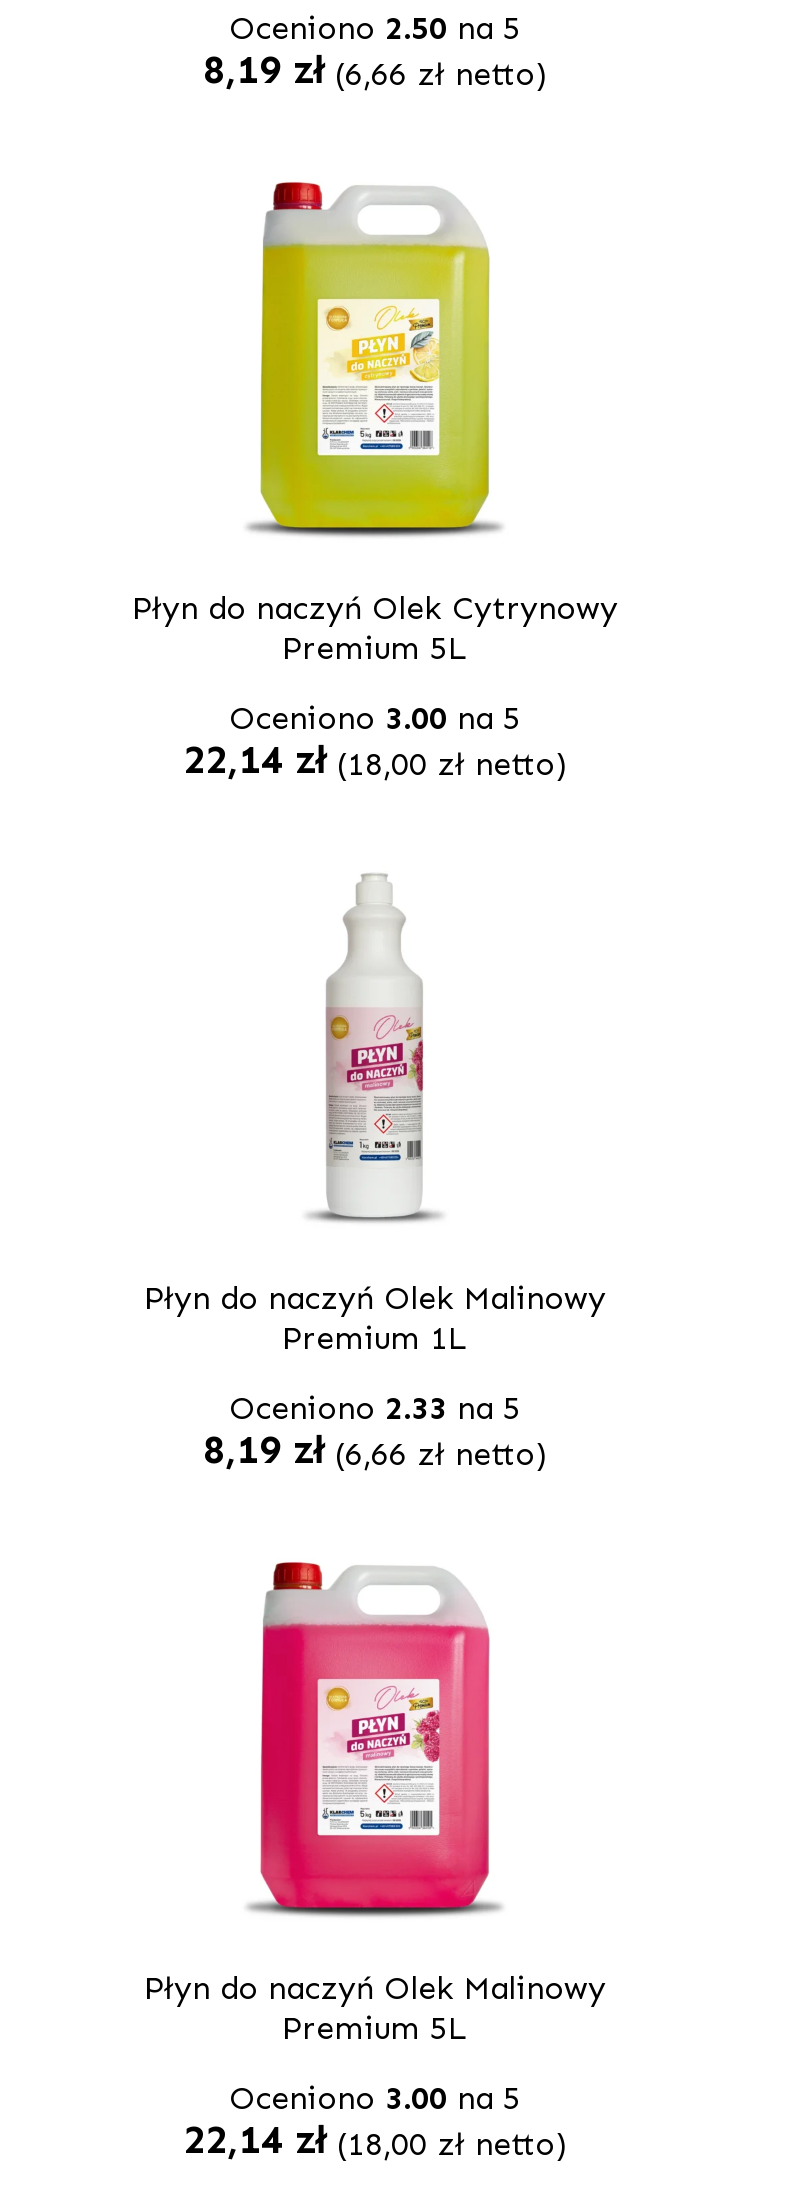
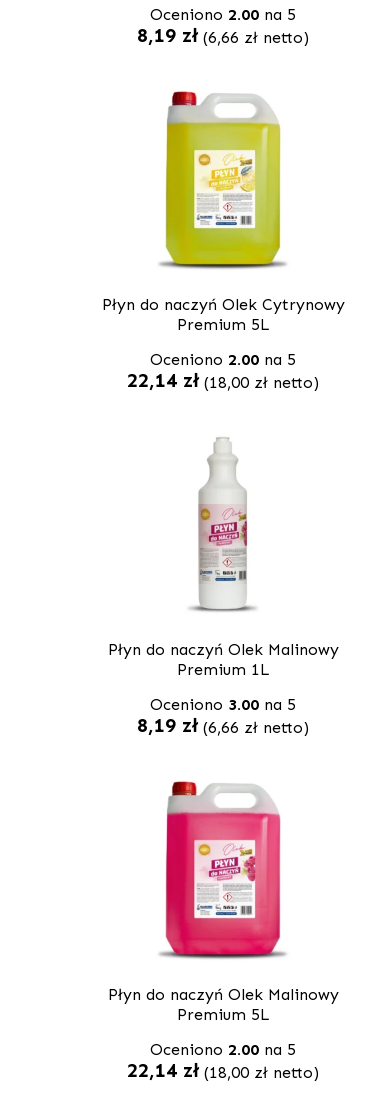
[229,9,521,47] Oceniono 2.50 na 5 -> [150,5,296,24] Oceniono 2.00 na 5
[229,699,521,737] Oceniono 3.00 na 5 -> [150,350,296,369] Oceniono 2.00 na 5
[229,1389,521,1427] Oceniono 2.33 na 5 -> [150,695,296,714] Oceniono 3.00 na 5
[229,2079,521,2117] Oceniono 3.00 na 5 -> [150,1040,296,1059] Oceniono 2.00 na 5

